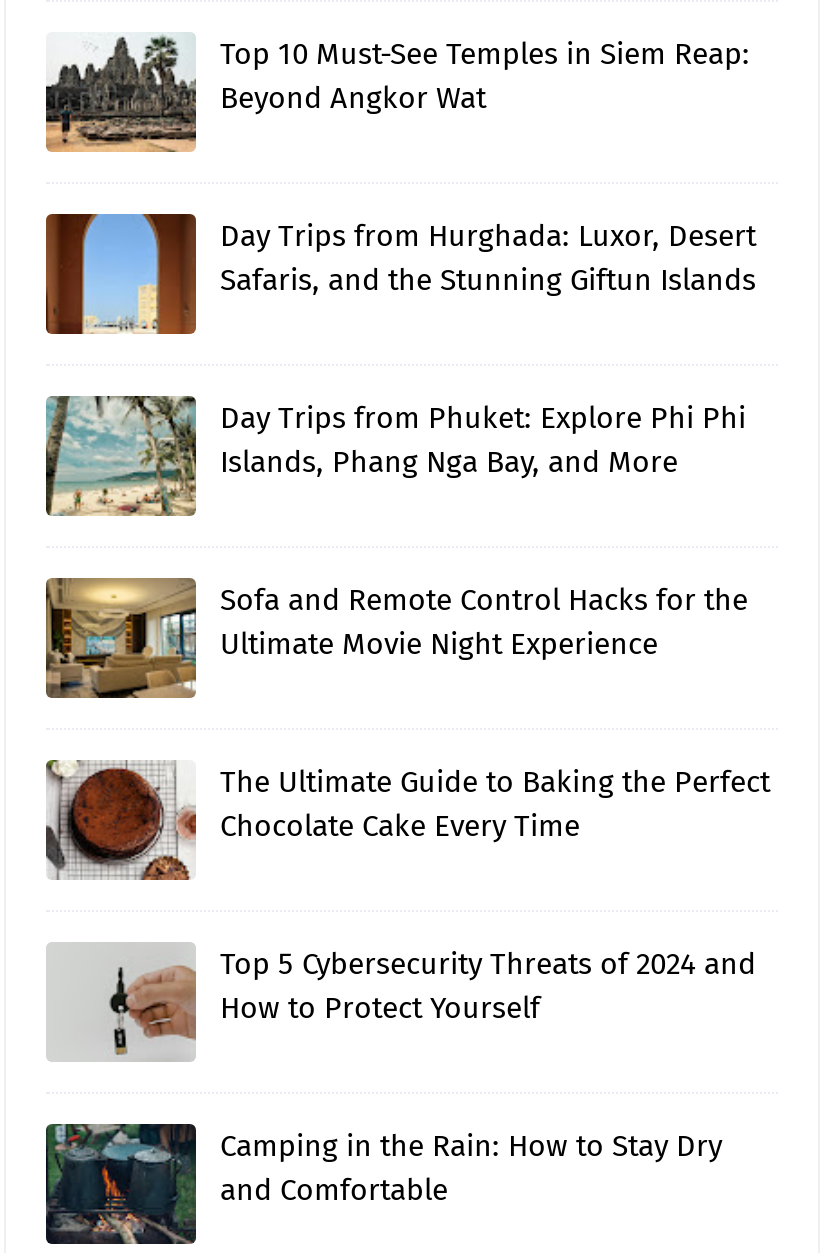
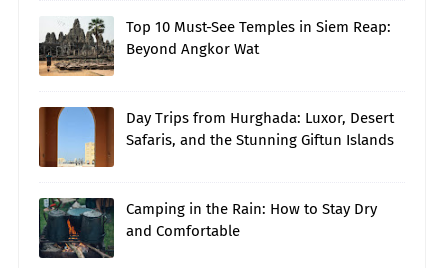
[44,394,746,518] [image] | Day Trips from Phuket: Explore Phi Phi | Islands, Phang Nga Bay, and More -> none
[44,576,748,700] [image] | Sofa and Remote Control Hacks for the | Ultimate Movie Night Experience -> none
[44,758,770,882] [image] | The Ultimate Guide to Baking the Perfect | Chocolate Cake Every Time -> none
[46,942,756,1062] [image] | Top 5 Cybersecurity Threats of 2024 and | How to Protect Yourself -> none

